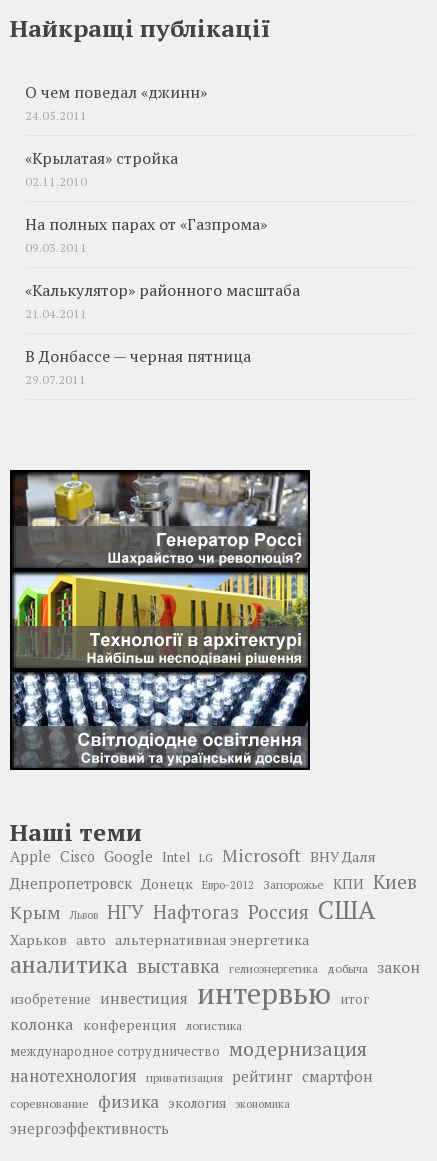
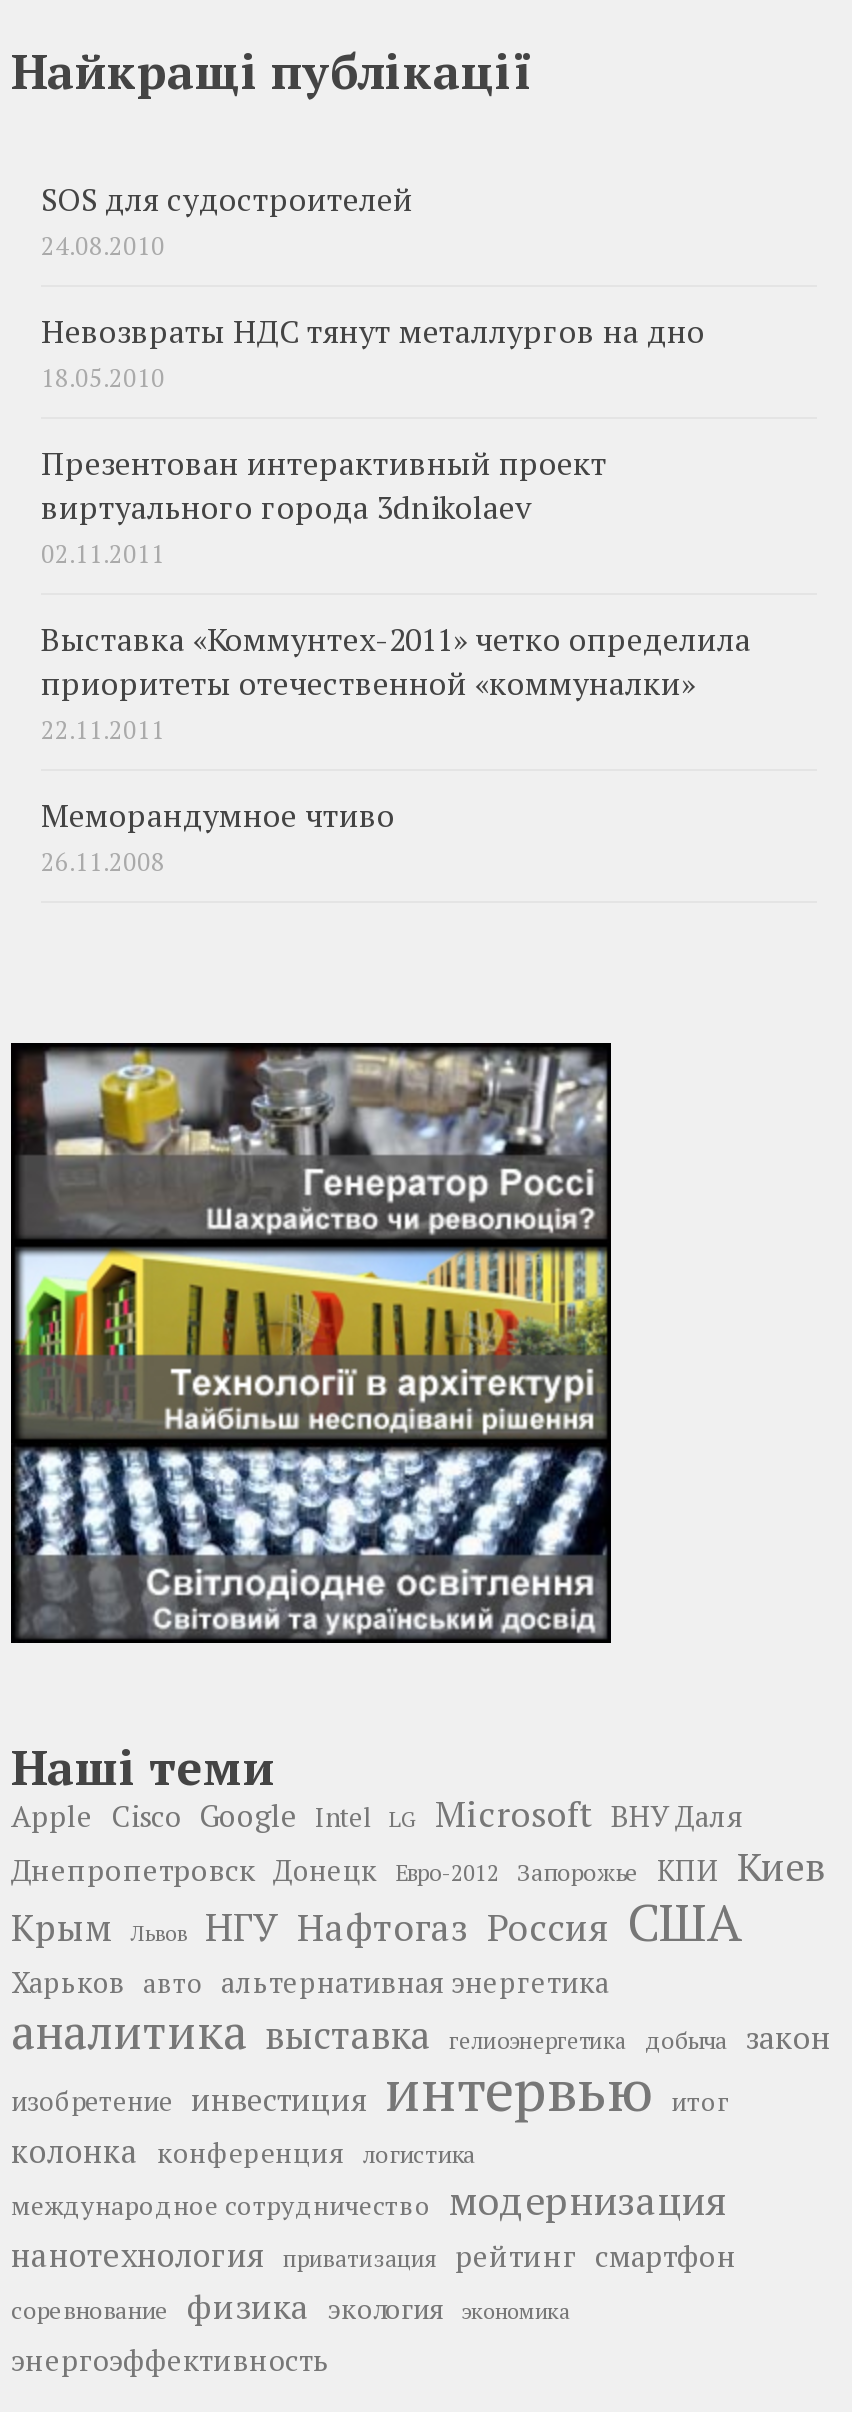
[25,82,207,124] О чем поведал «джинн» | 24.05.2011 -> [41,178,413,262] SOS для судостроителей | 24.08.2010
[25,148,178,190] «Крылатая» стройка | 02.11.2010 -> [41,310,705,394] Невозвраты НДС тянут металлургов на дно | 18.05.2010
[25,214,267,256] На полных парах от «Газпрома» | 09.03.2011 -> [41,442,607,570] Презентован интерактивный проект | виртуального города 3dnikolaev | 02.11.2011
[25,280,300,322] «Калькулятор» районного масштаба | 21.04.2011 -> [41,618,751,746] Выставка «Коммунтех-2011» четко определила | приоритеты отечественной «коммуналки» | 22.11.2011
[25,346,251,388] В Донбассе — черная пятница | 29.07.2011 -> [41,794,395,878] Меморандумное чтиво | 26.11.2008

